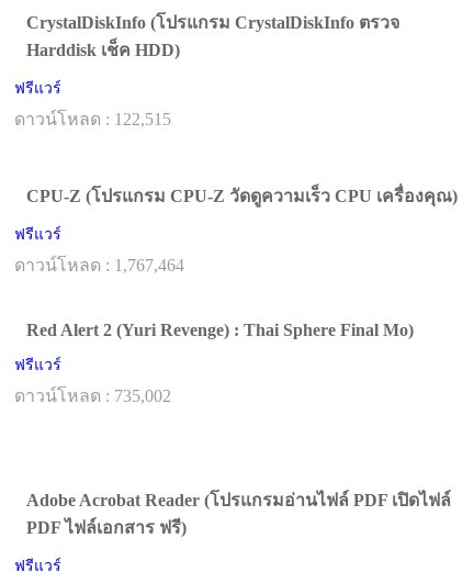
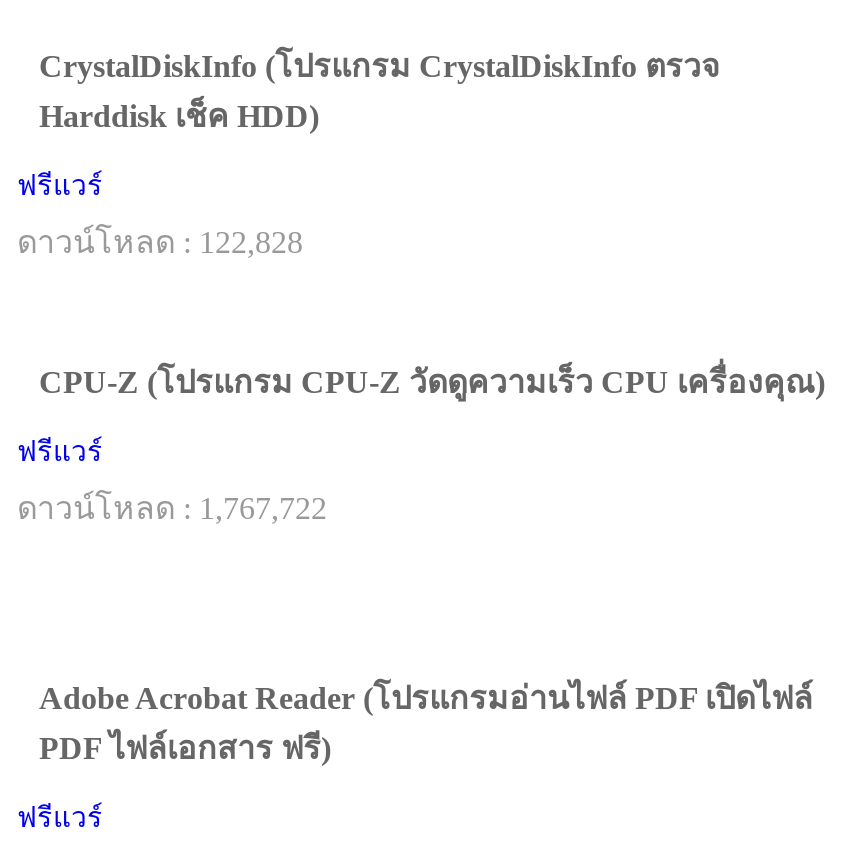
[14,110,171,128] ดาวน์โหลด : 122,515 -> [17,225,303,259] ดาวน์โหลด : 122,828
[14,256,184,274] ดาวน์โหลด : 1,767,464 -> [17,491,327,525] ดาวน์โหลด : 1,767,722
[14,321,414,405] Red Alert 2 (Yuri Revenge) : Thai Sphere Final Mo) | ฟรีแวร์ | ดาวน์โหลด : 735,002 -> none

